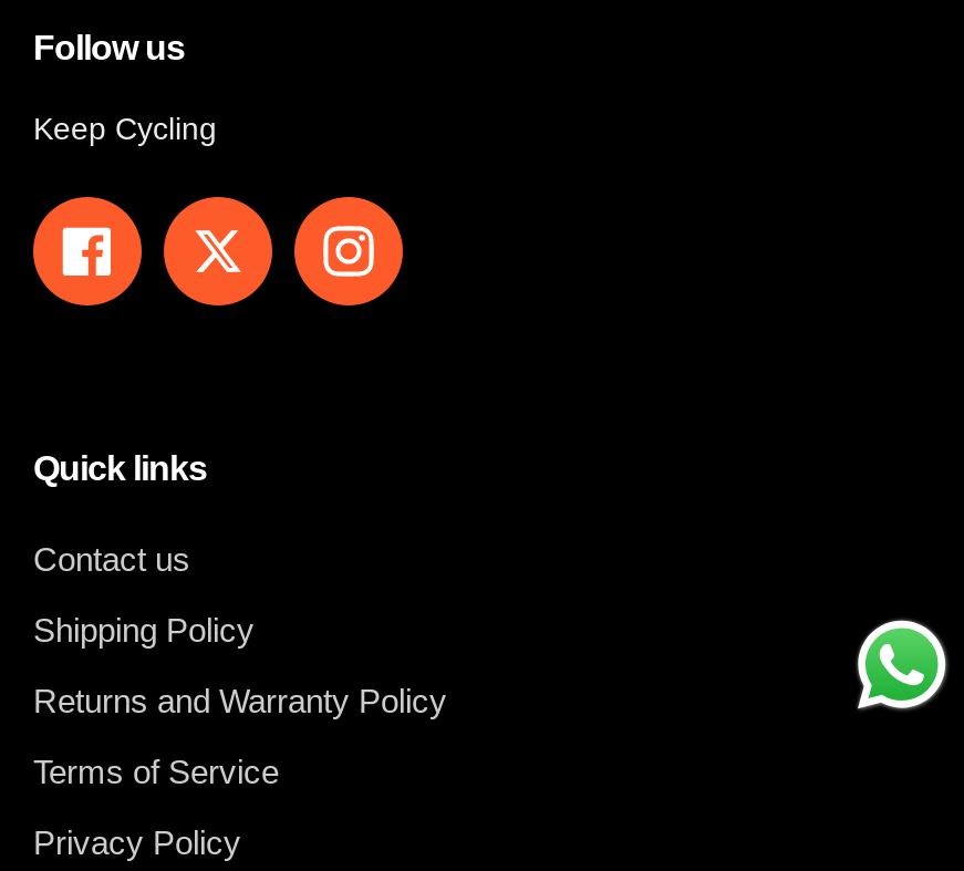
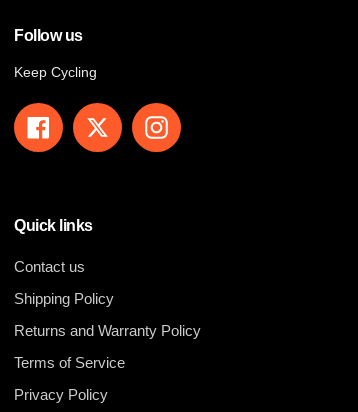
[854,618,950,713] [image] -> none

